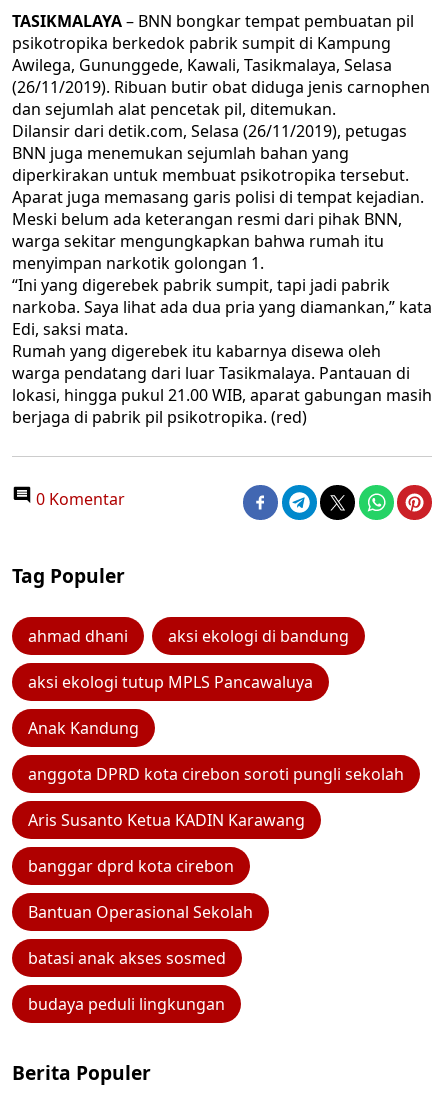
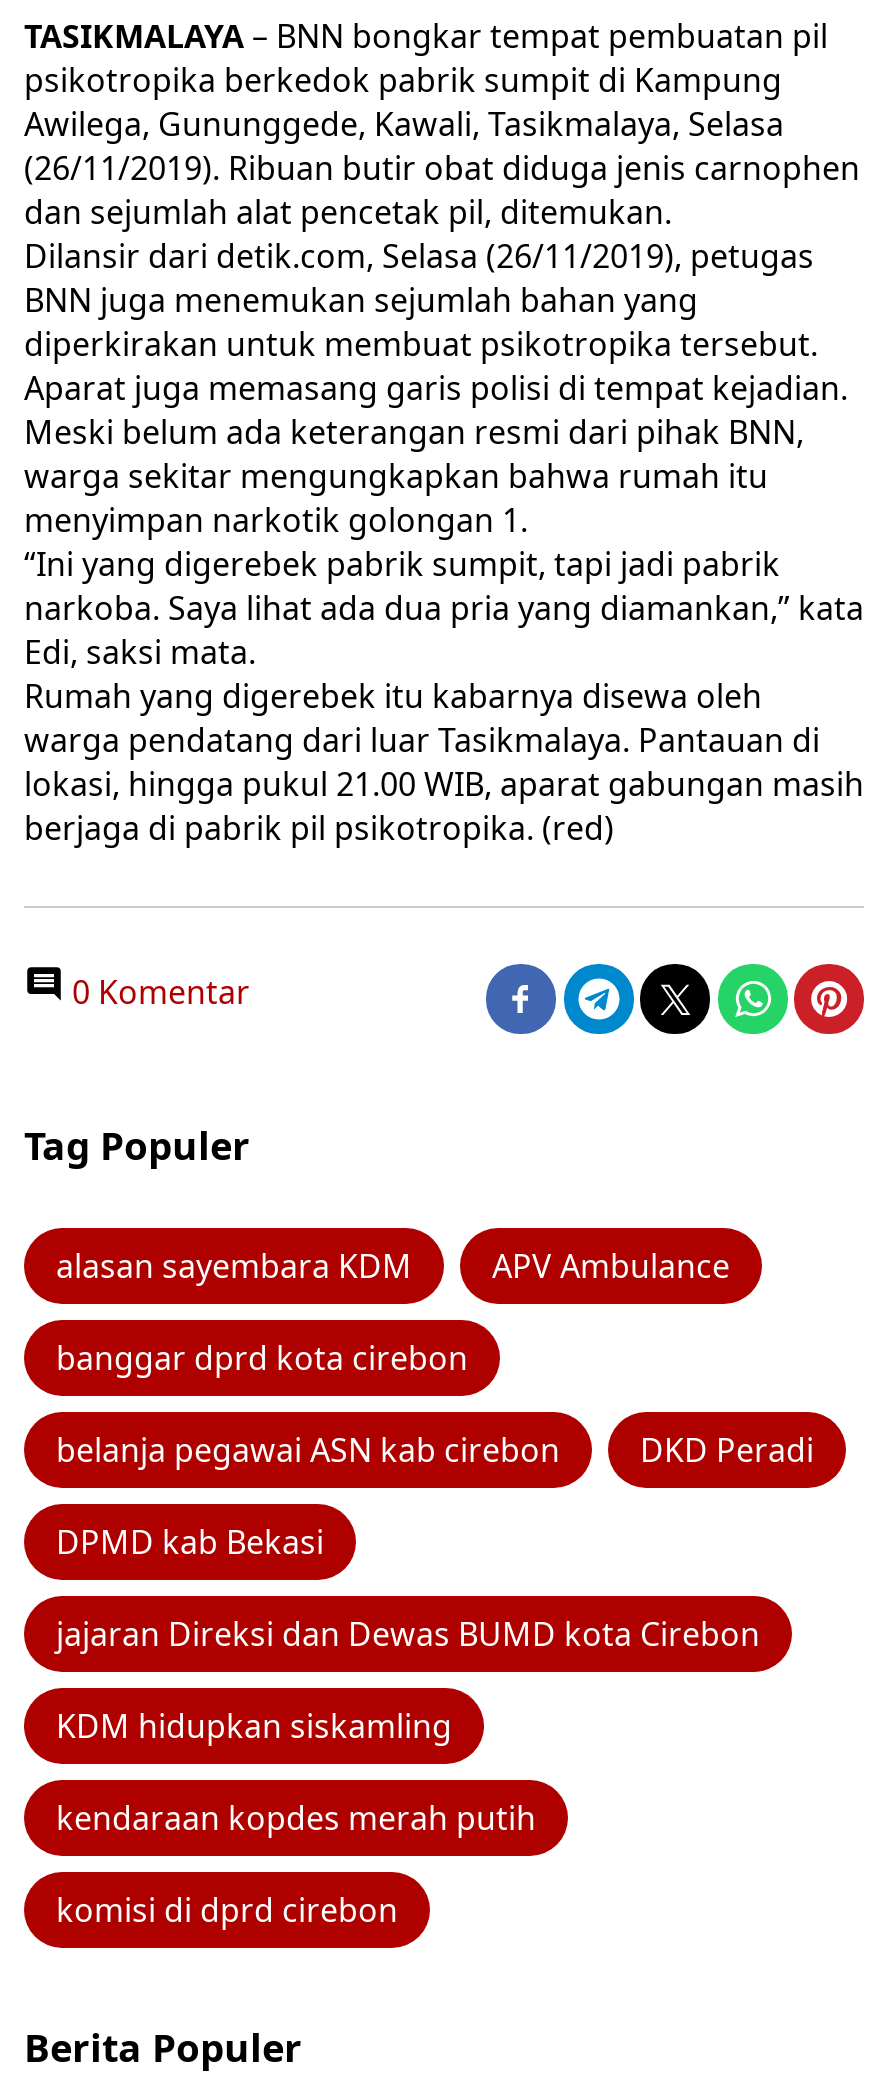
[28,625,404,831] ahmad dhani | aksi ekologi di bandung | aksi ekologi tutup MPLS Pancawaluya | Anak Kandung | anggota DPRD kota cirebon soroti pungli sekolah | Aris Susanto Ketua KADIN Karawang -> [56,1244,730,1288] alasan sayembara KDM | APV Ambulance
moved [28,855,234,877] -> [56,1336,468,1380]: banggar dprd kota cirebon
[28,901,253,1015] Bantuan Operasional Sekolah | batasi anak akses sosmed | budaya peduli lingkungan -> [56,1428,814,1932] belanja pegawai ASN kab cirebon | DKD Peradi | DPMD kab Bekasi | jajaran Direksi dan Dewas BUMD kota Cirebon | KDM hidupkan siskamling | kendaraan kopdes merah putih | komisi di dprd cirebon

